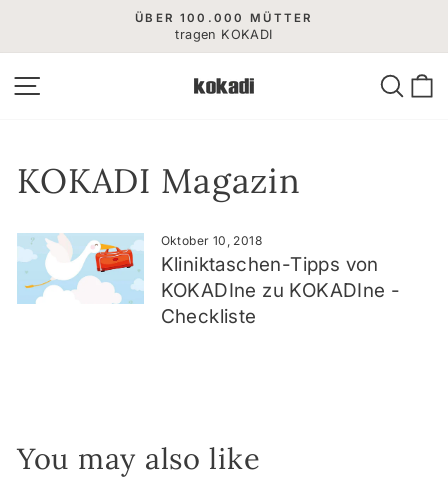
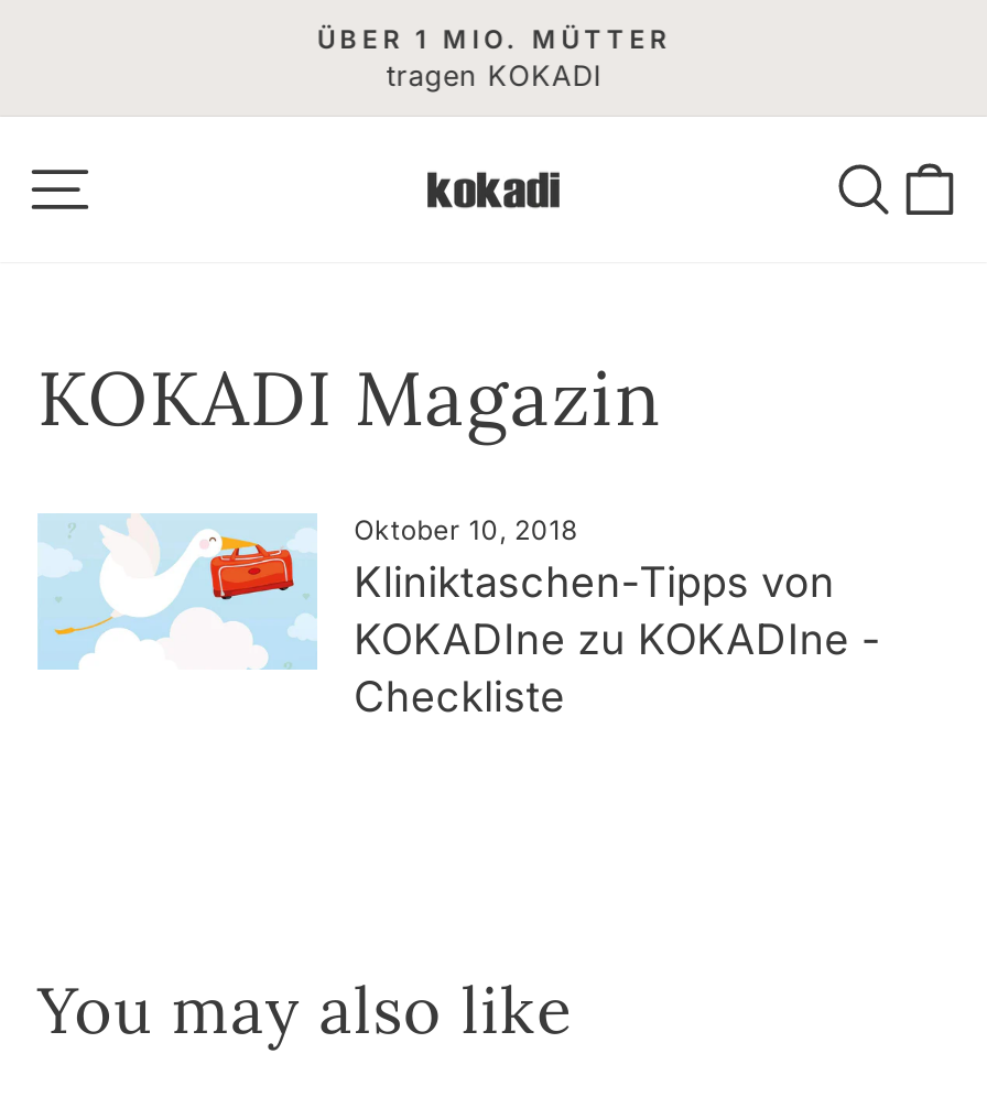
[135,11,313,25] ÜBER 100.000 MÜTTER -> [317,24,670,55] ÜBER 1 MIO. MÜTTER

